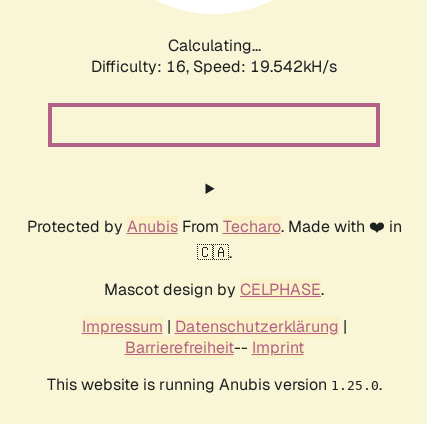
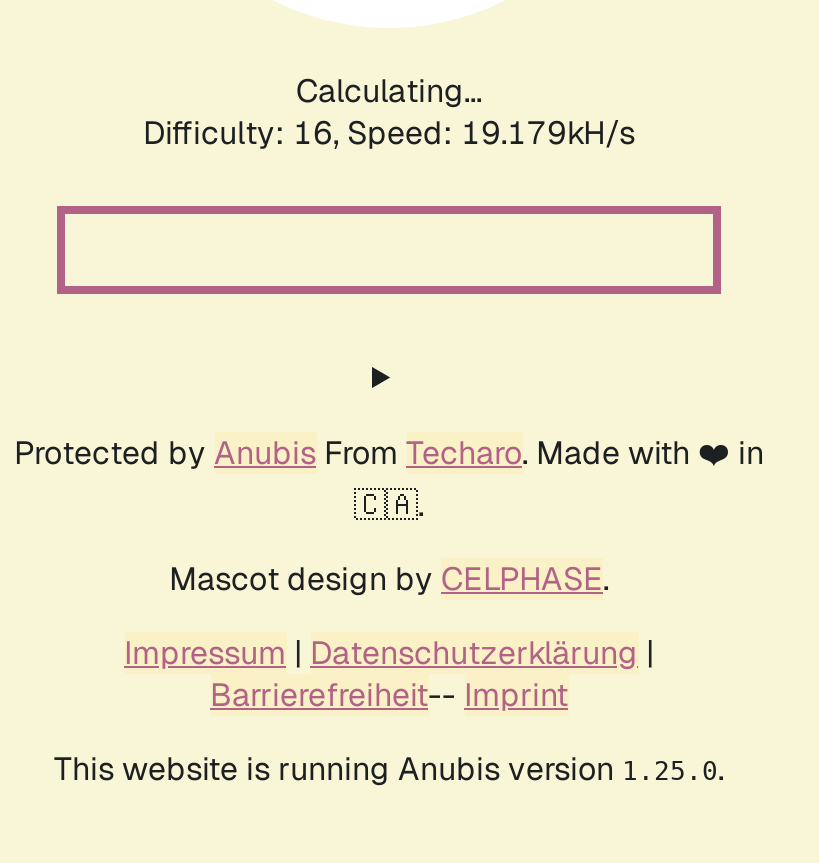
[91,56,337,77] Difficulty: 16, Speed: 19.542kH/s -> [143,112,635,154] Difficulty: 16, Speed: 19.179kH/s

